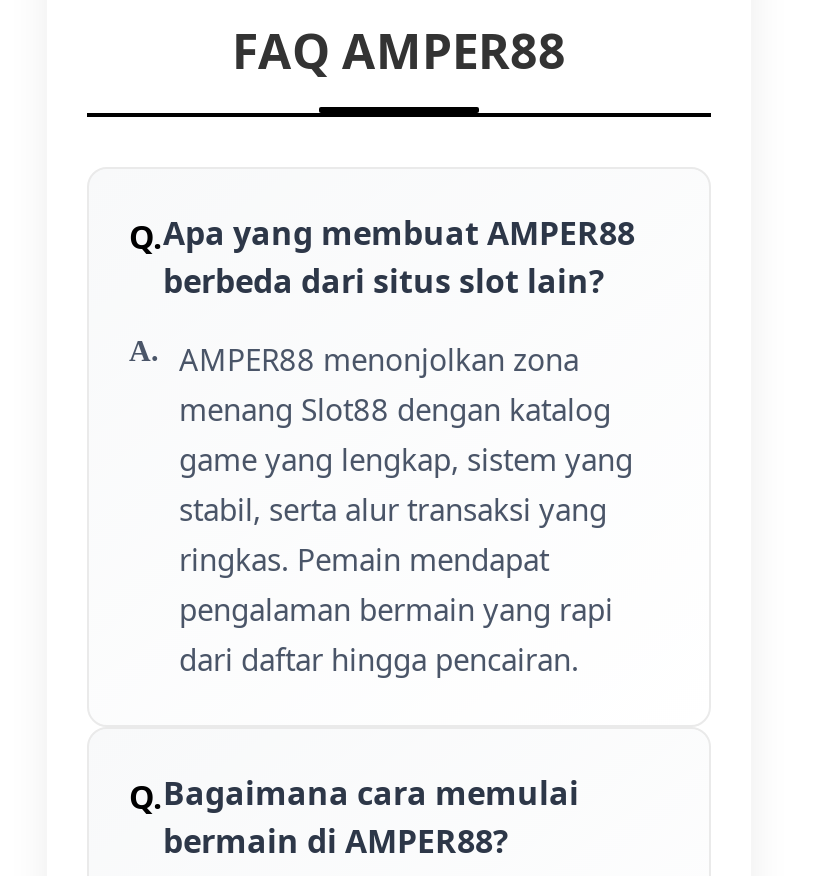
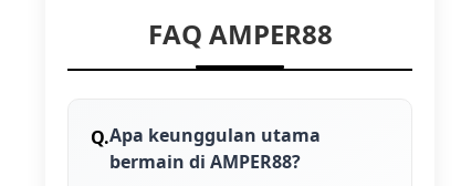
[163,211,635,815] Apa yang membuat AMPER88 | berbeda dari situs slot lain? | AMPER88 menonjolkan zona | menang Slot88 dengan katalog | game yang lengkap, sistem yang | stabil, serta alur transaksi yang | ringkas. Pemain mendapat | pengalaman bermain yang rapi | dari daftar hingga pencairan. | Bagaimana cara memulai -> [109,123,321,147] Apa keunggulan utama

